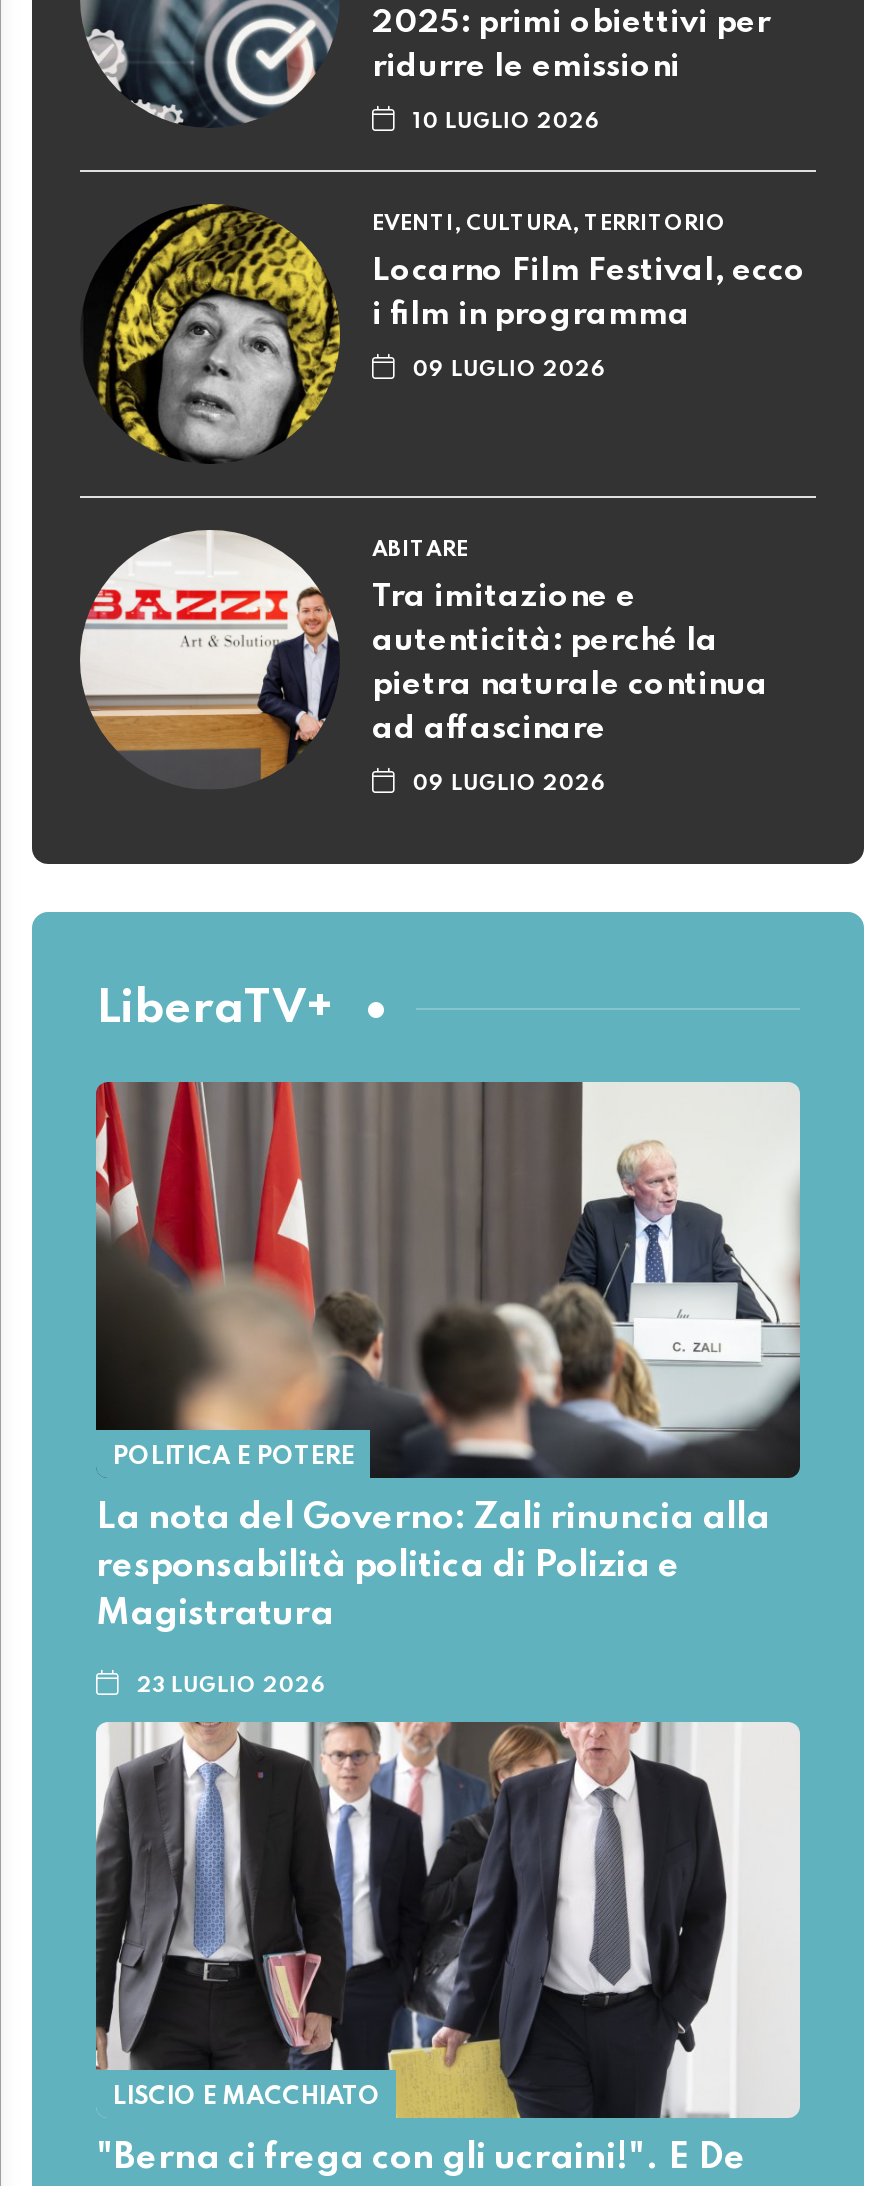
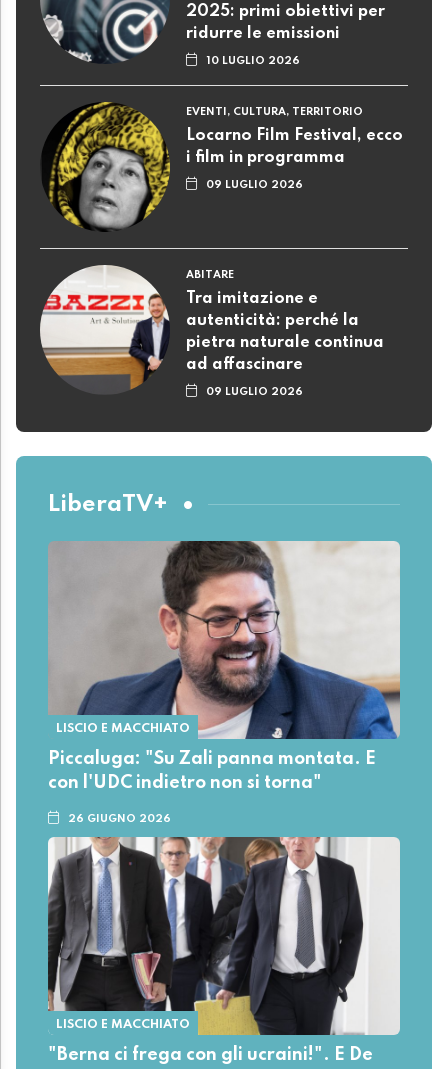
[94,1080,802,1480] [image] | POLITICA E POTERE -> [48,540,401,735] [image] | LISCIO E MACCHIATO
[96,1500,770,1632] La nota del Governo: Zali rinuncia alla | responsabilità politica di Polizia e | Magistratura -> [48,750,376,792] Piccaluga: "Su Zali panna montata. E | con l'UDC indietro non si torna"
[137,1676,327,1696] 23 LUGLIO 2026 -> [68,814,171,824] 26 GIUGNO 2026

